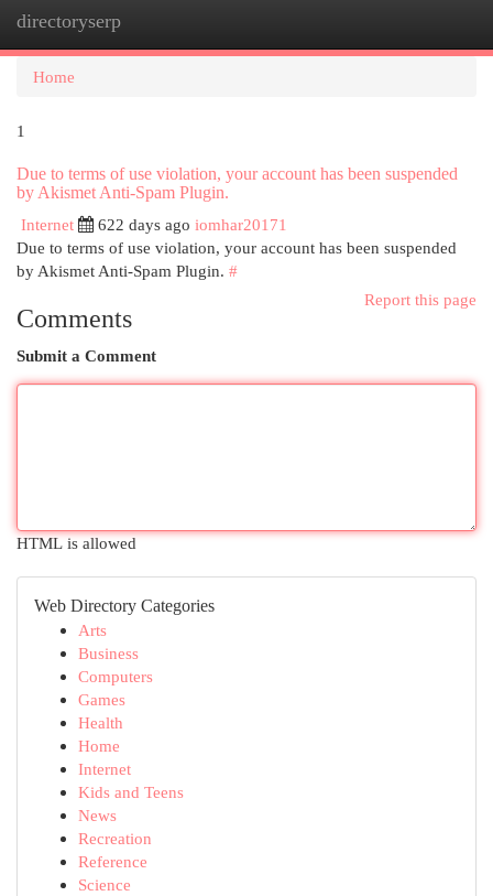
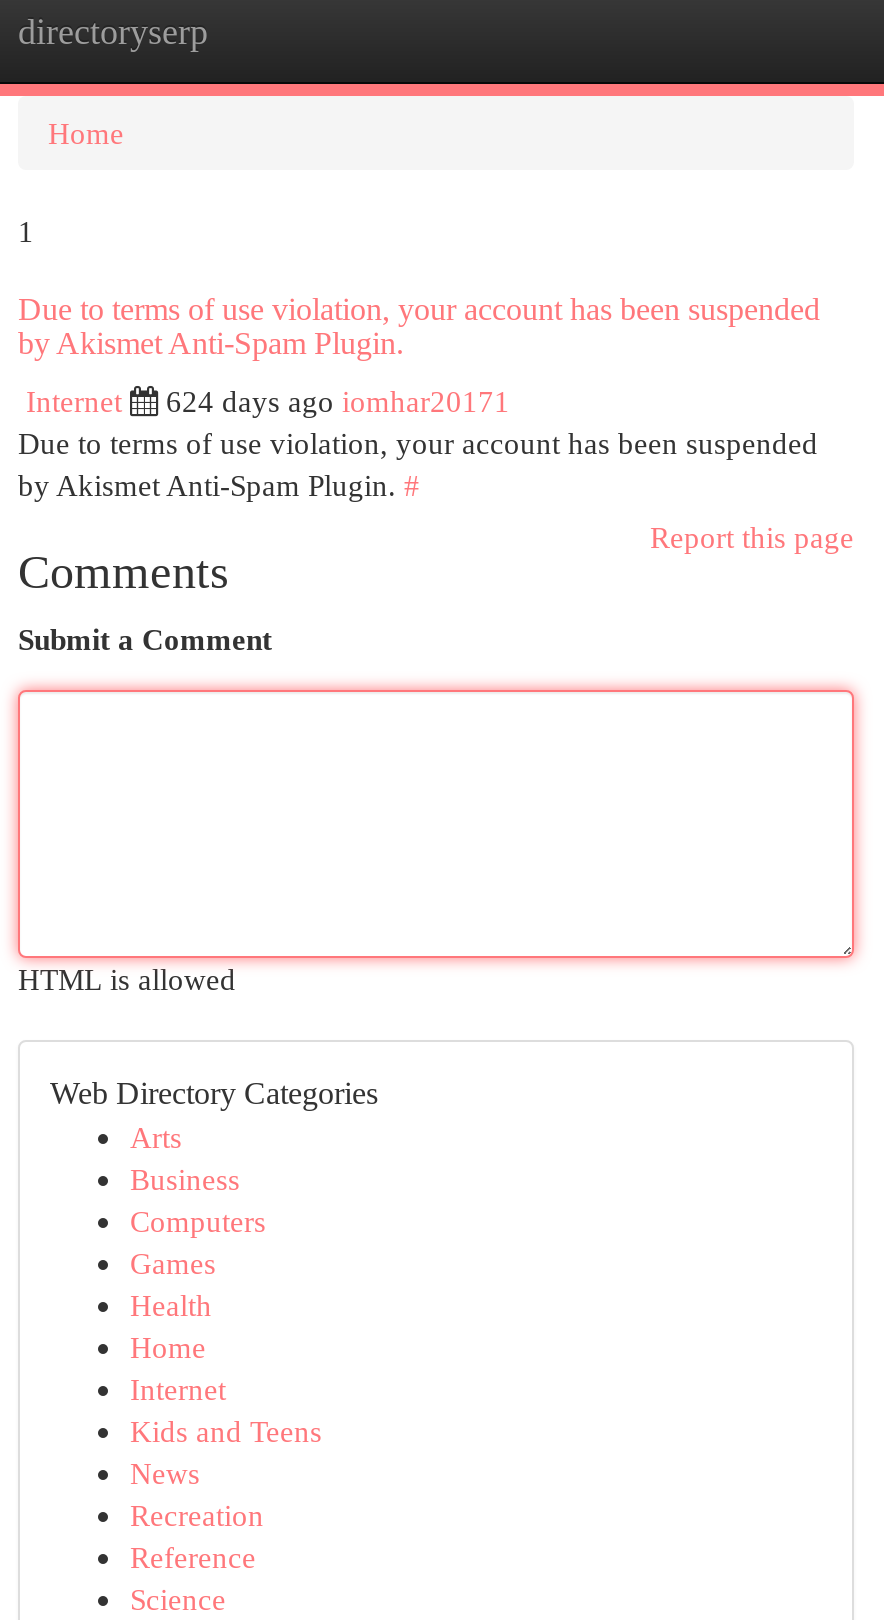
[98,215,287,234] 622 days ago iomhar20171 -> [166,384,510,418] 624 days ago iomhar20171

